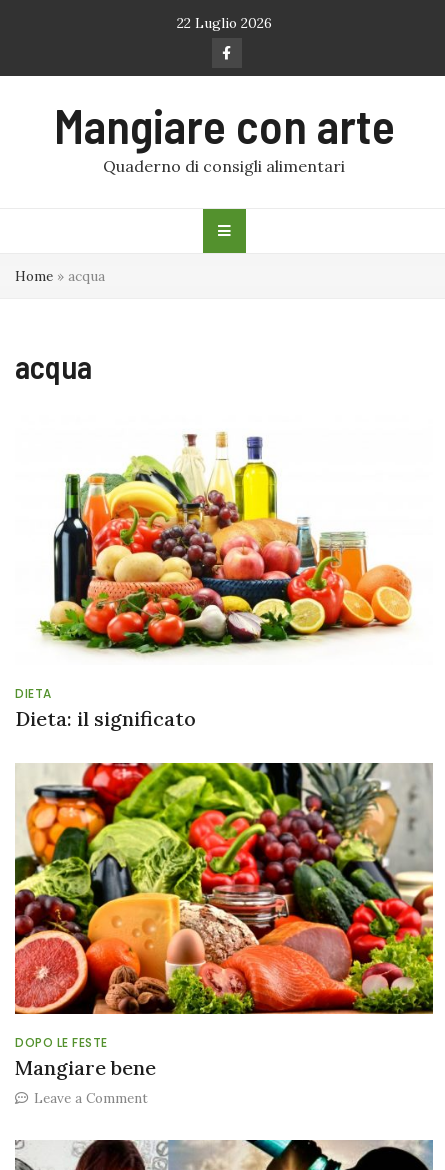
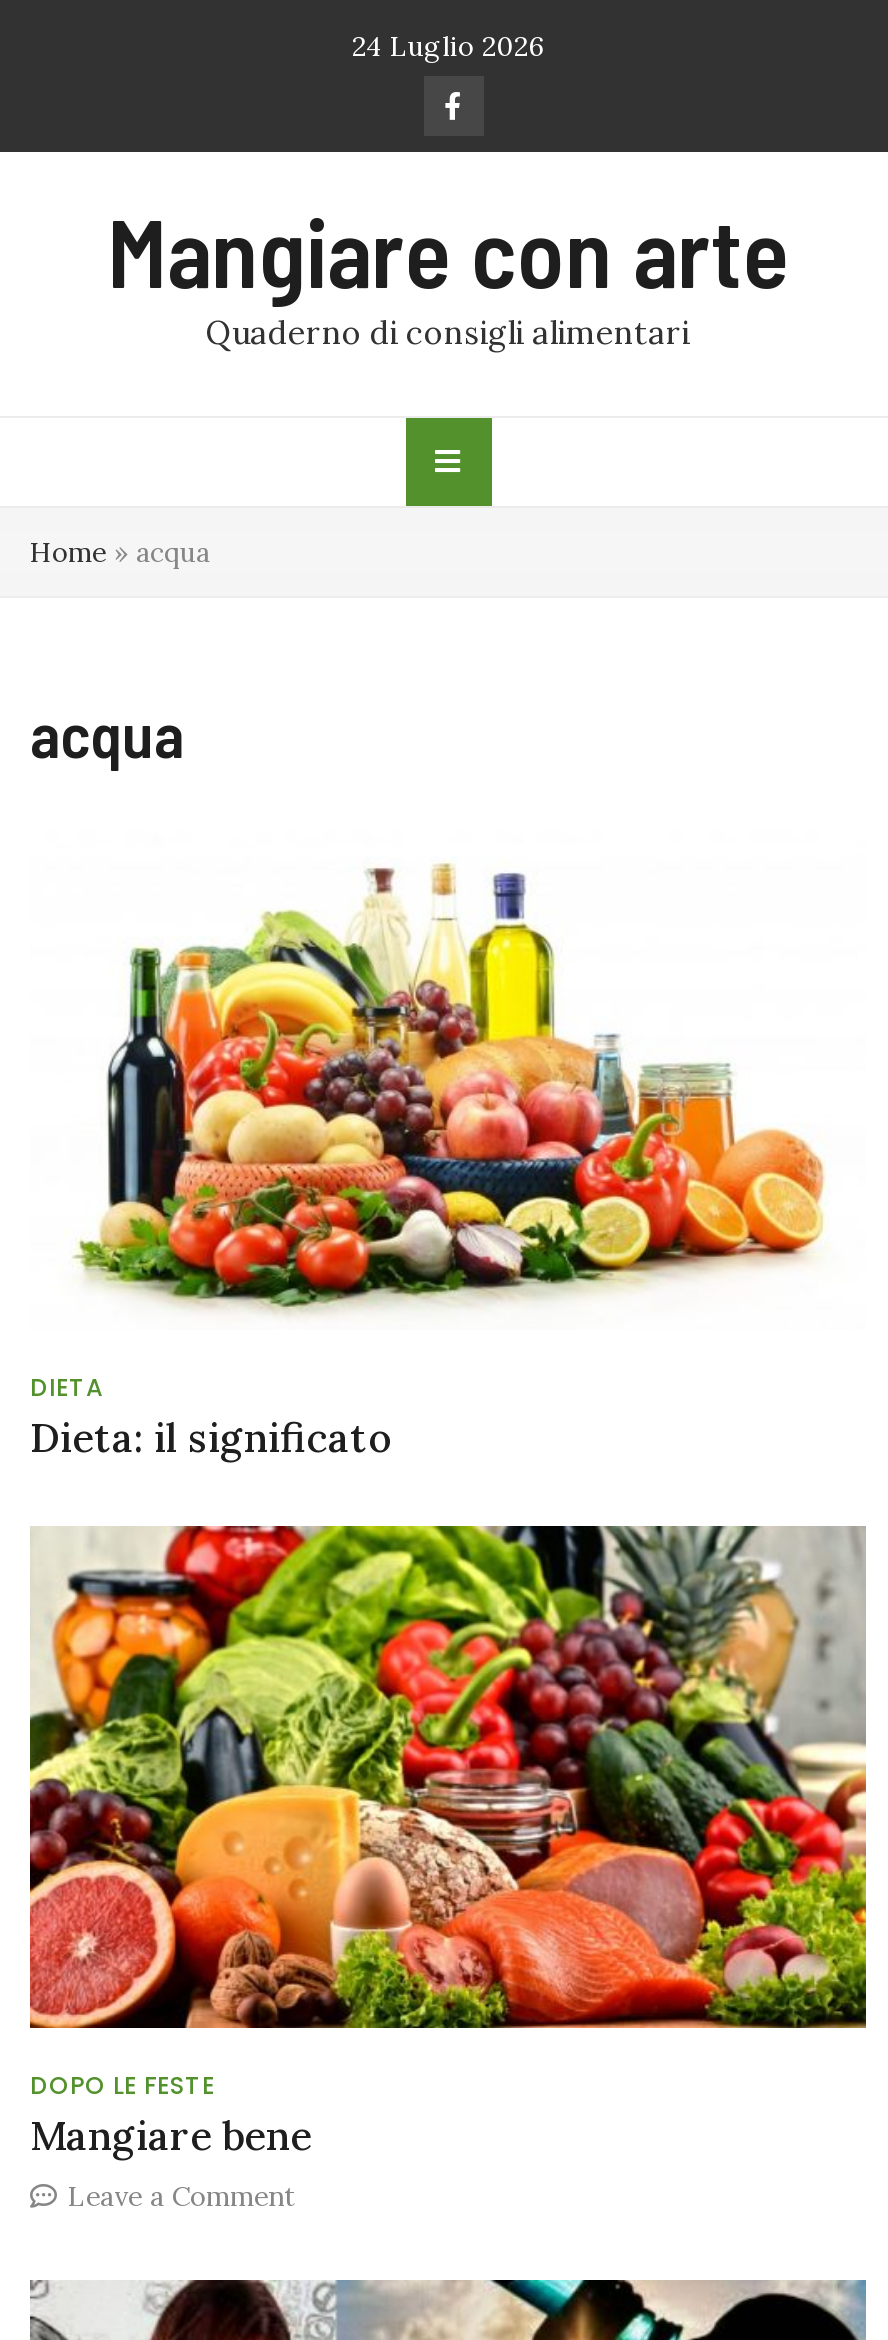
[176,14,271,32] 22 Luglio 2026 -> [352,28,544,64] 24 Luglio 2026

